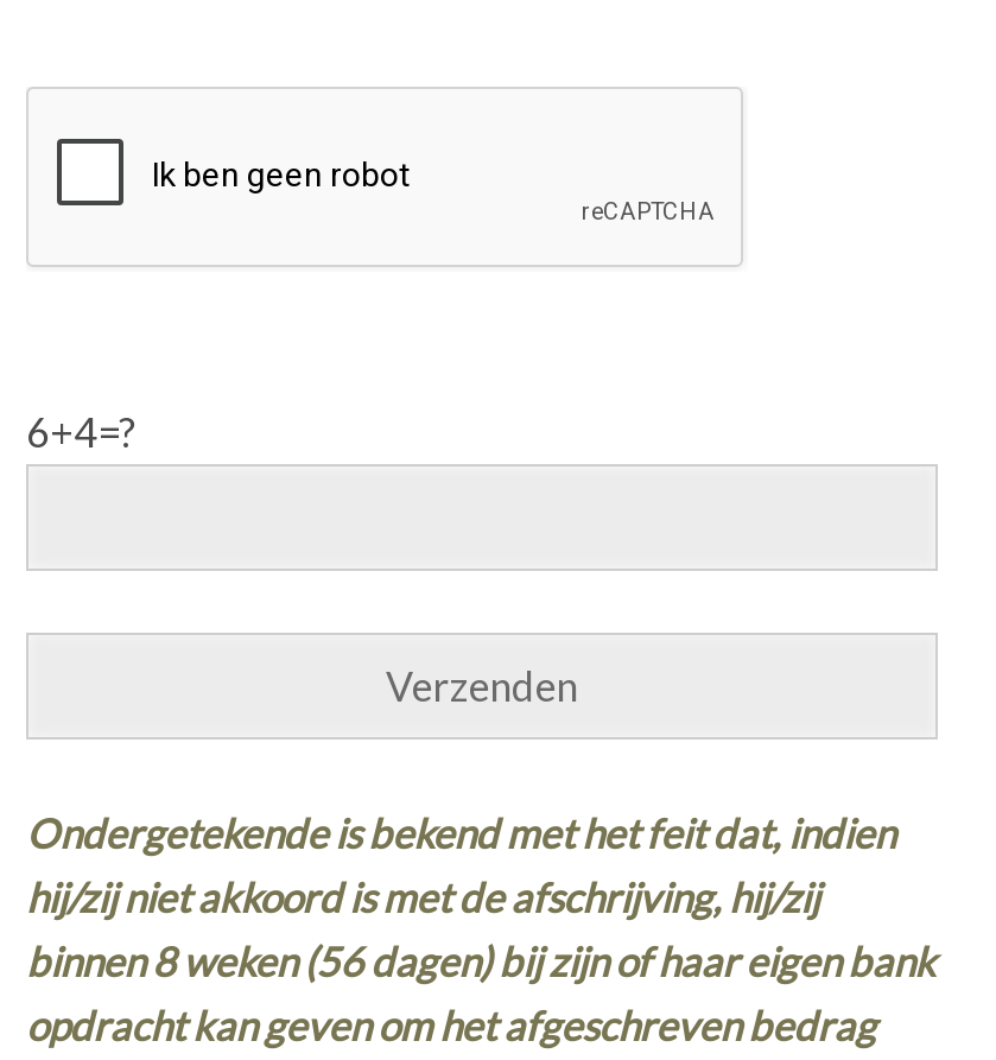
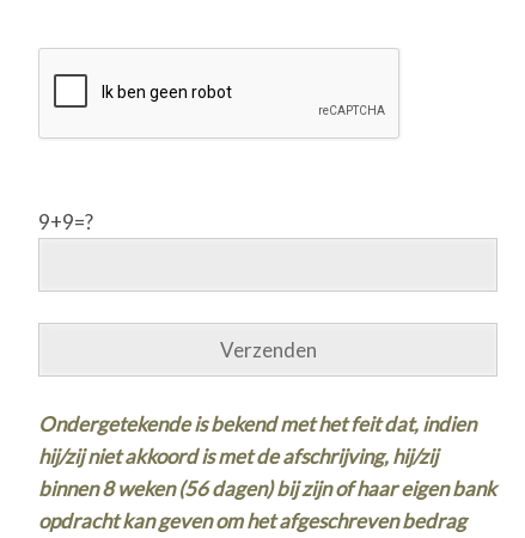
[26,407,135,457] 6+4=? -> [38,209,93,234] 9+9=?

